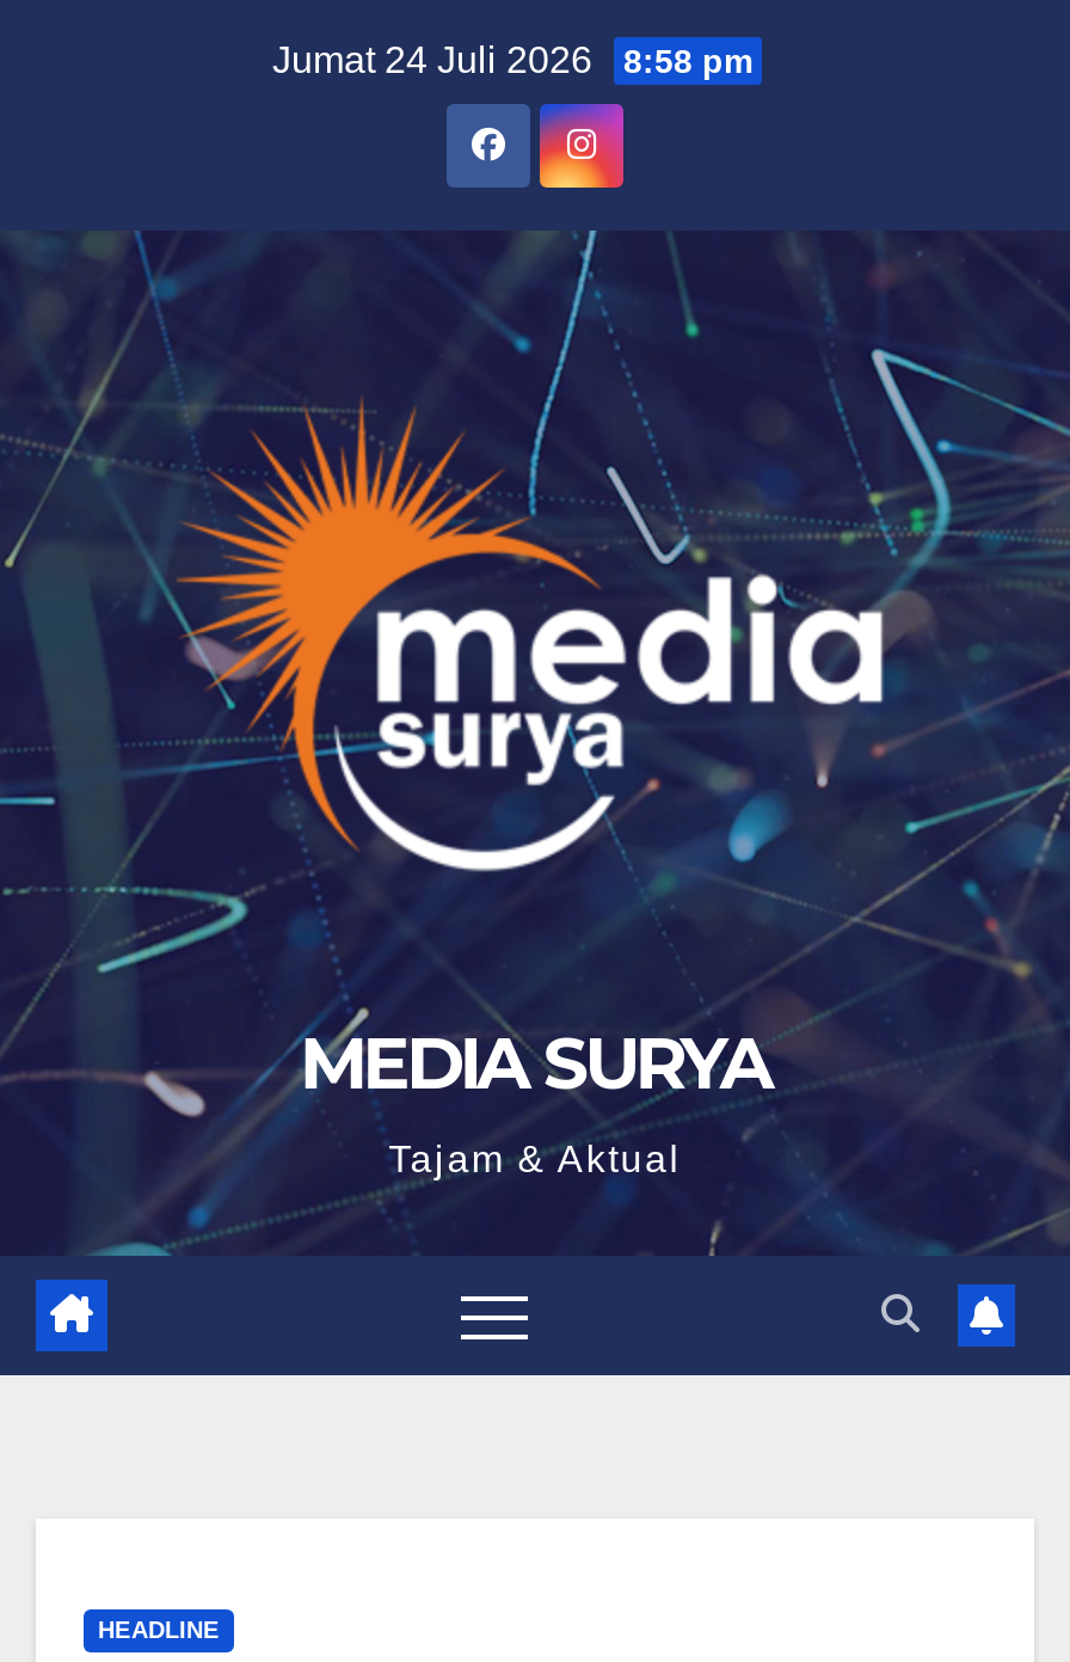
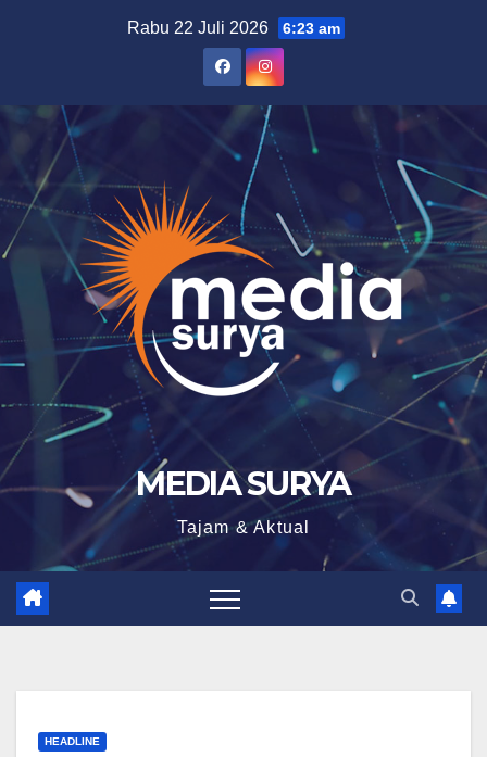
[272,39,752,80] Jumat 24 Juli 2026 8:58 pm -> [127,18,340,37] Rabu 22 Juli 2026 6:23 am

